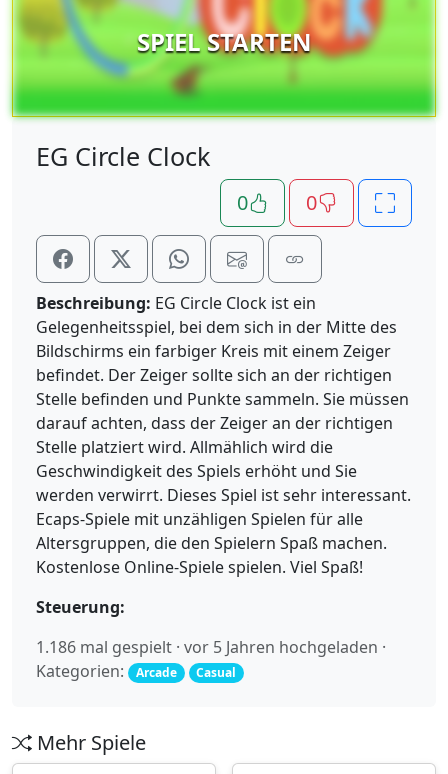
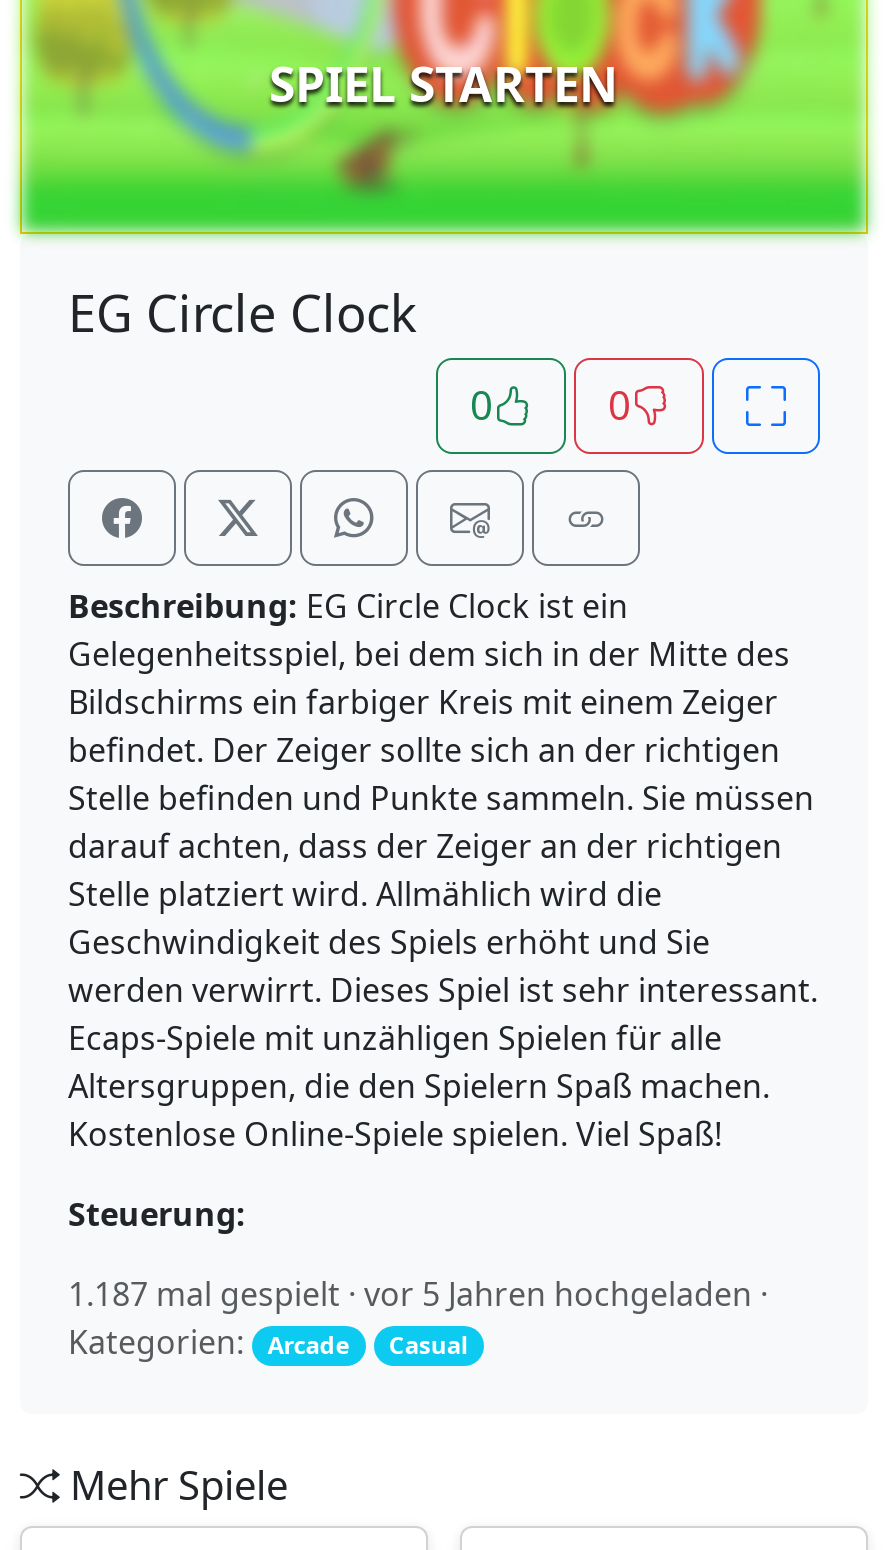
[36,636,386,658] 1.186 mal gespielt · vor 5 Jahren hochgeladen · -> [68,1272,768,1316] 1.187 mal gespielt · vor 5 Jahren hochgeladen ·

